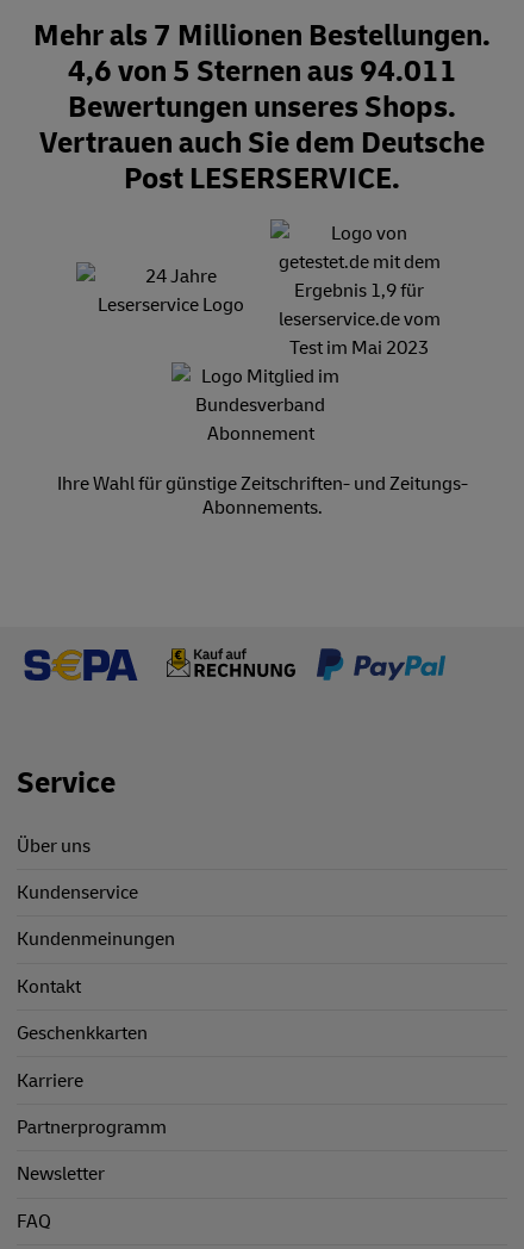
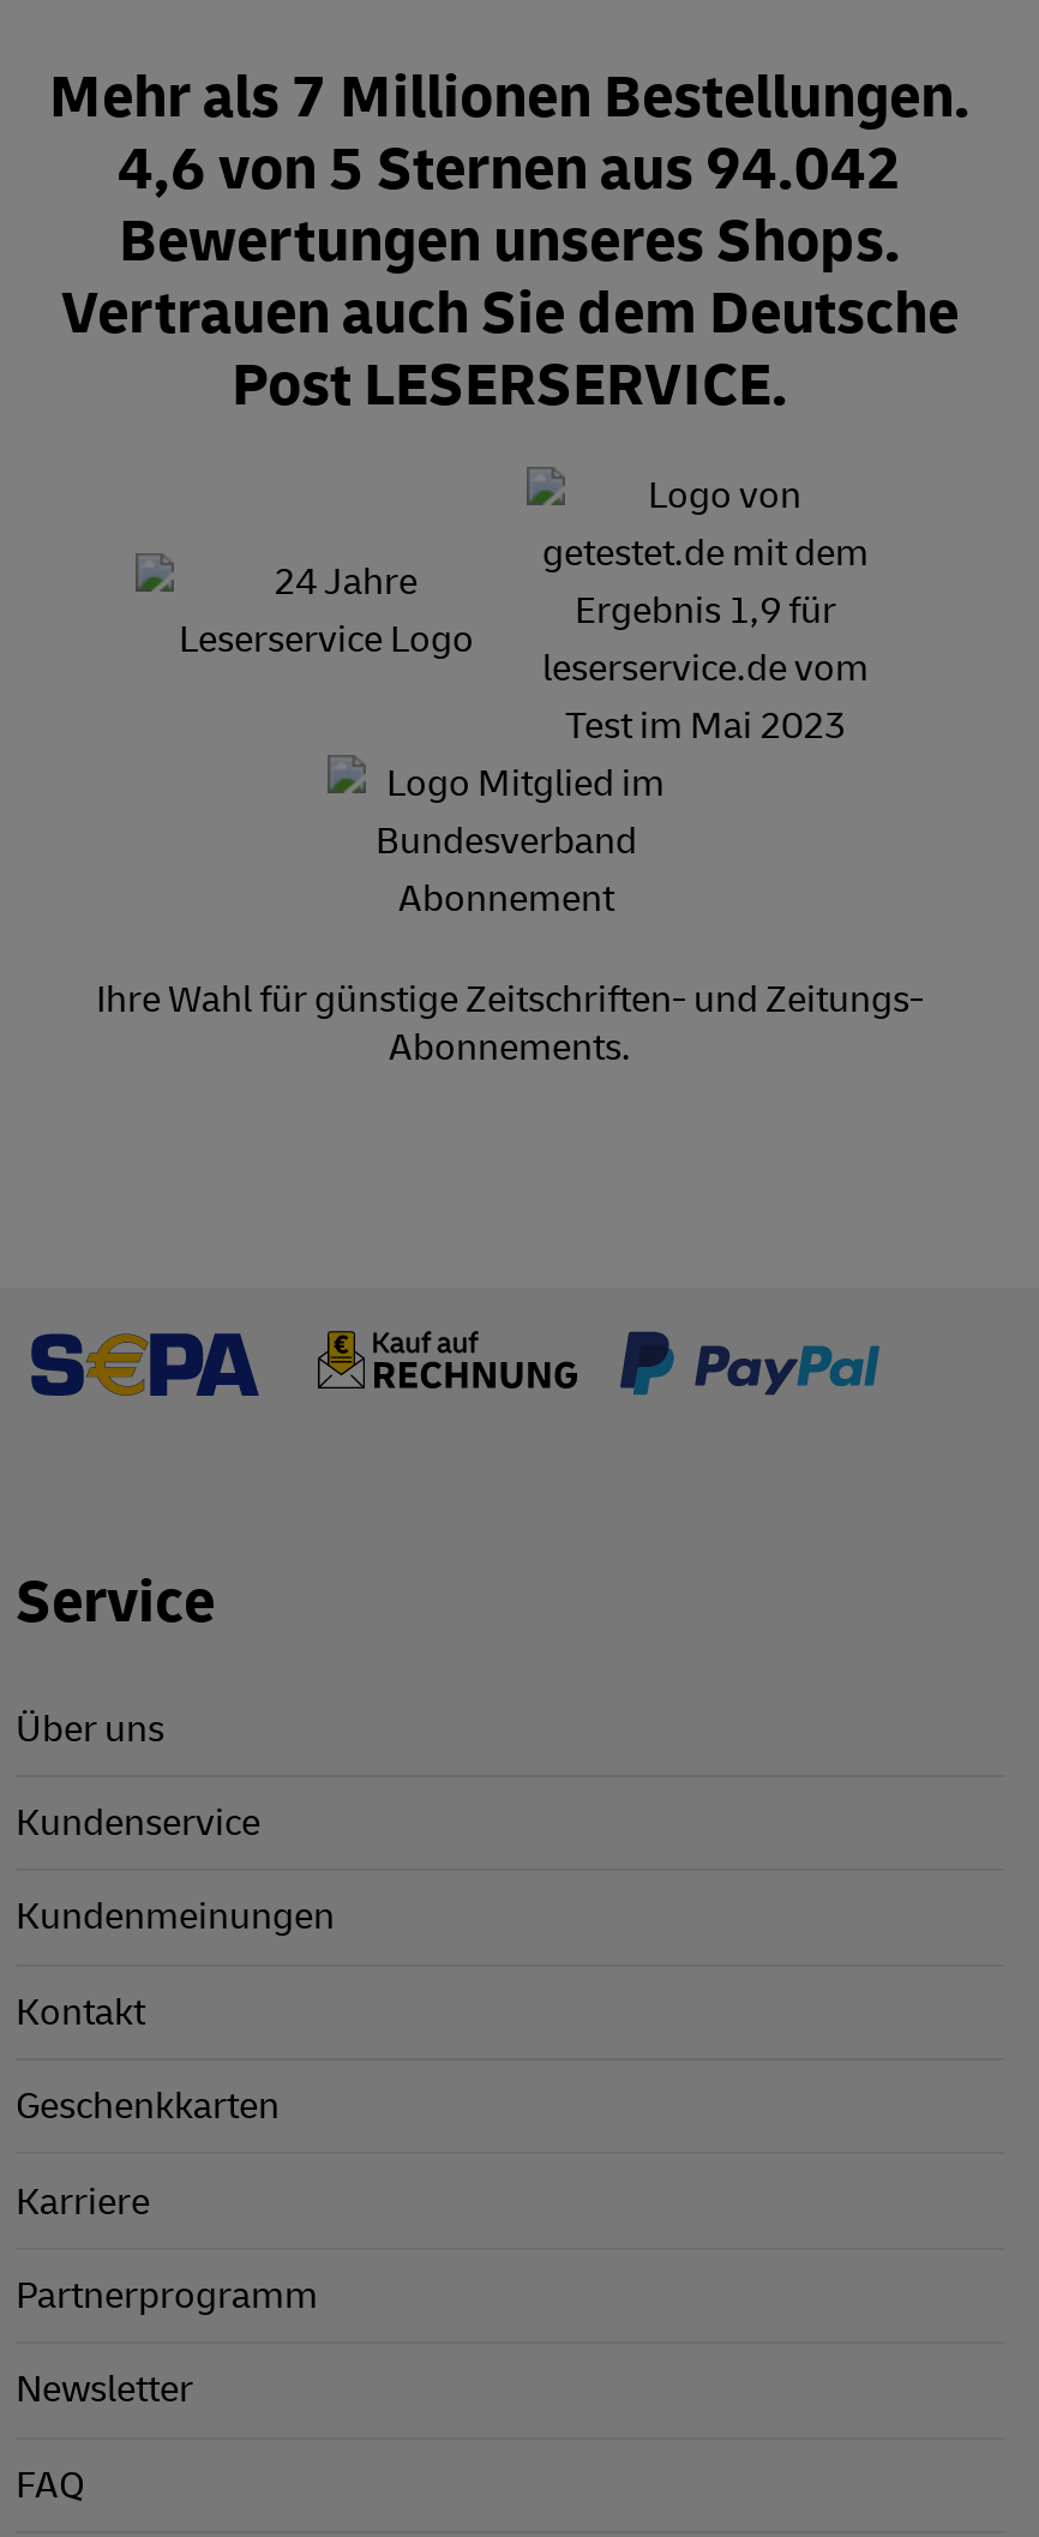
[67,53,457,90] 4,6 von 5 Sternen aus 94.011 -> [118,132,902,206] 4,6 von 5 Sternen aus 94.042

